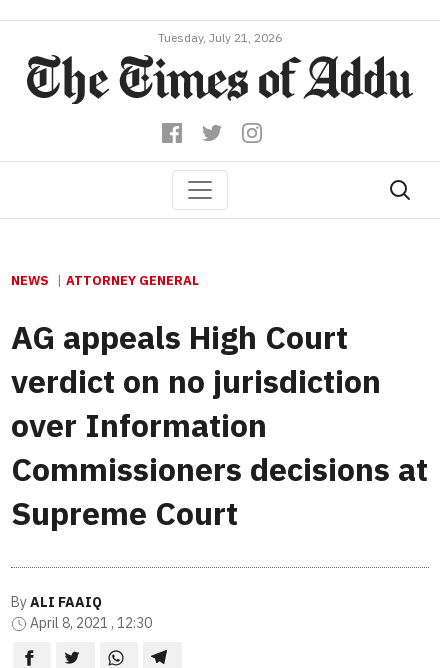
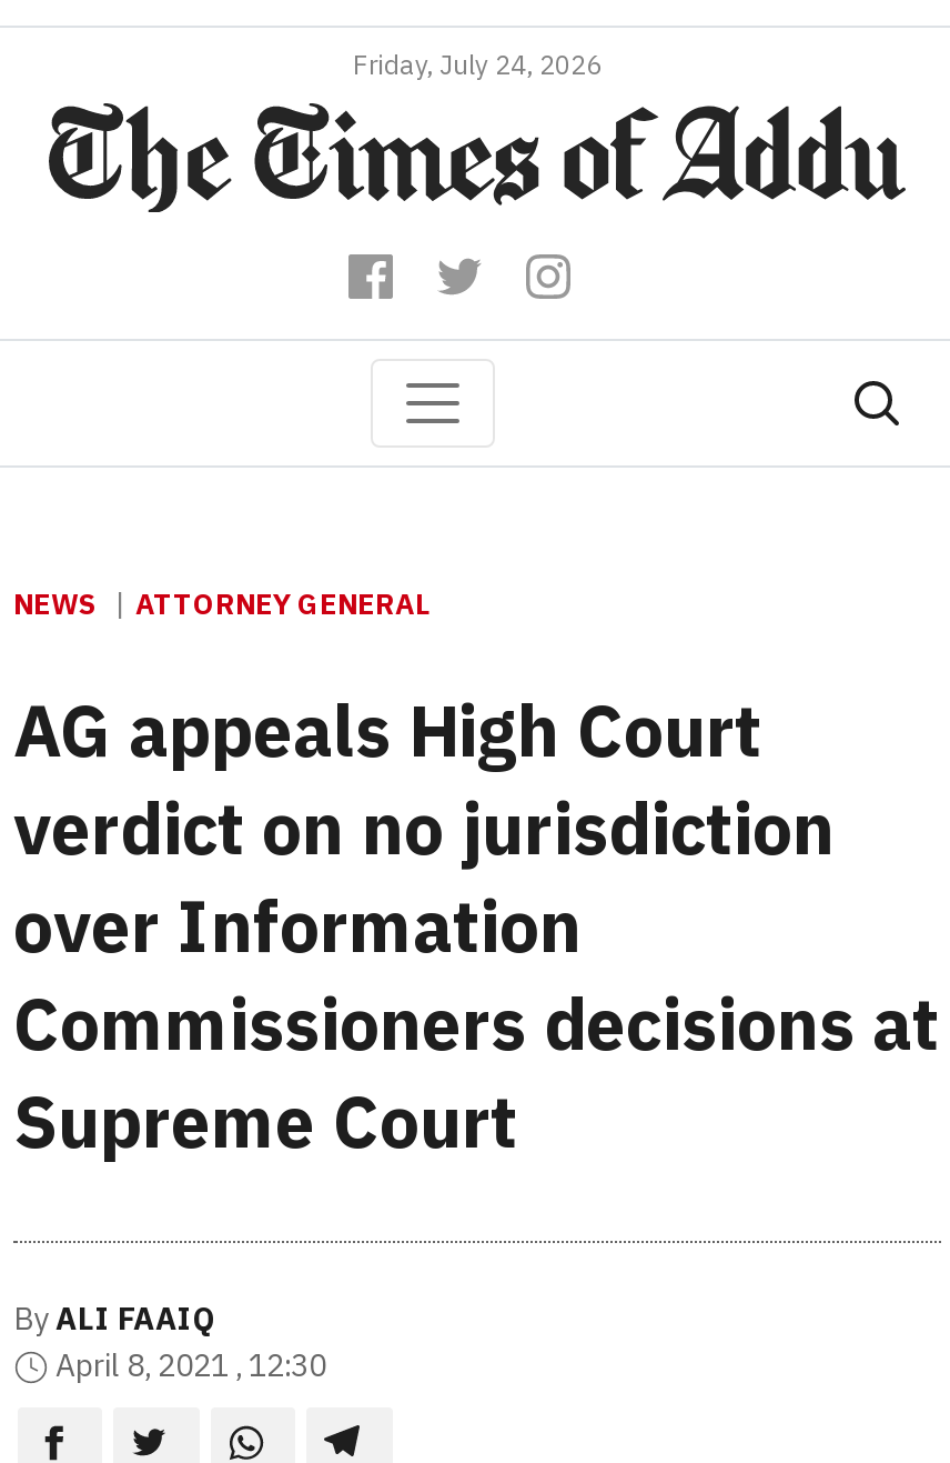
[158,30,282,45] Tuesday, July 21, 2026 -> [353,48,602,81] Friday, July 24, 2026

